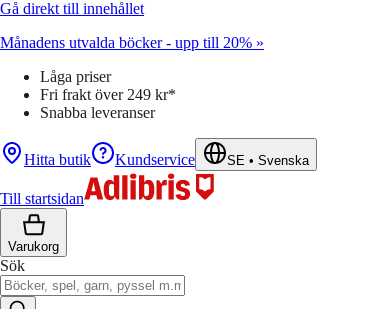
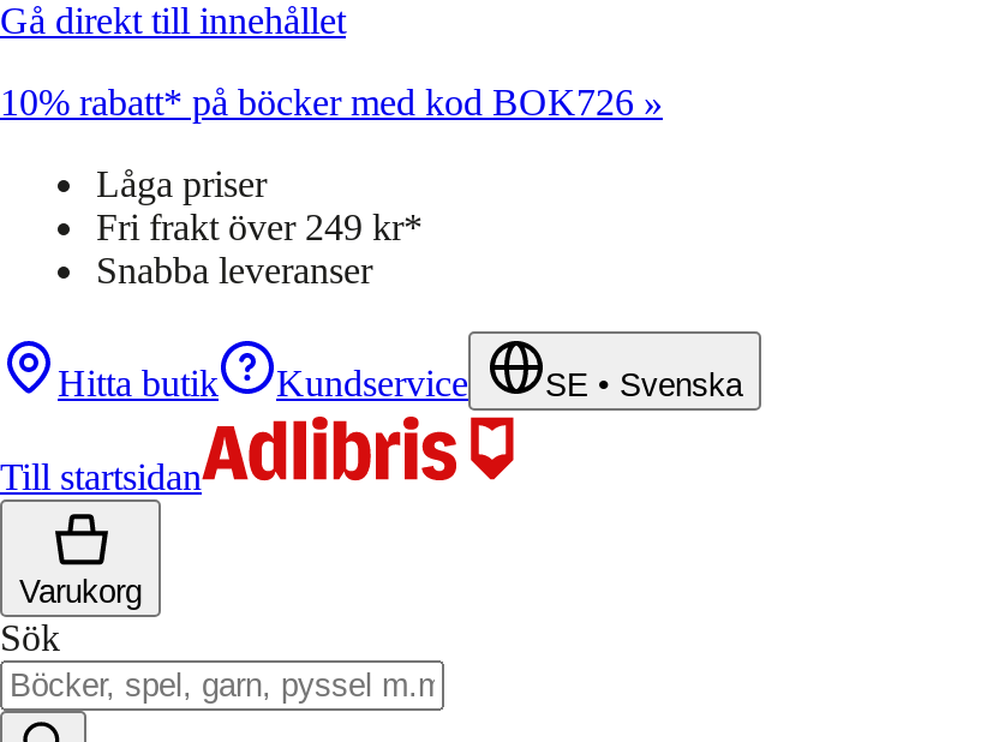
[0,34,264,51] Månadens utvalda böcker - upp till 20% » -> [0,82,663,122] 10% rabatt* på böcker med kod BOK726 »

